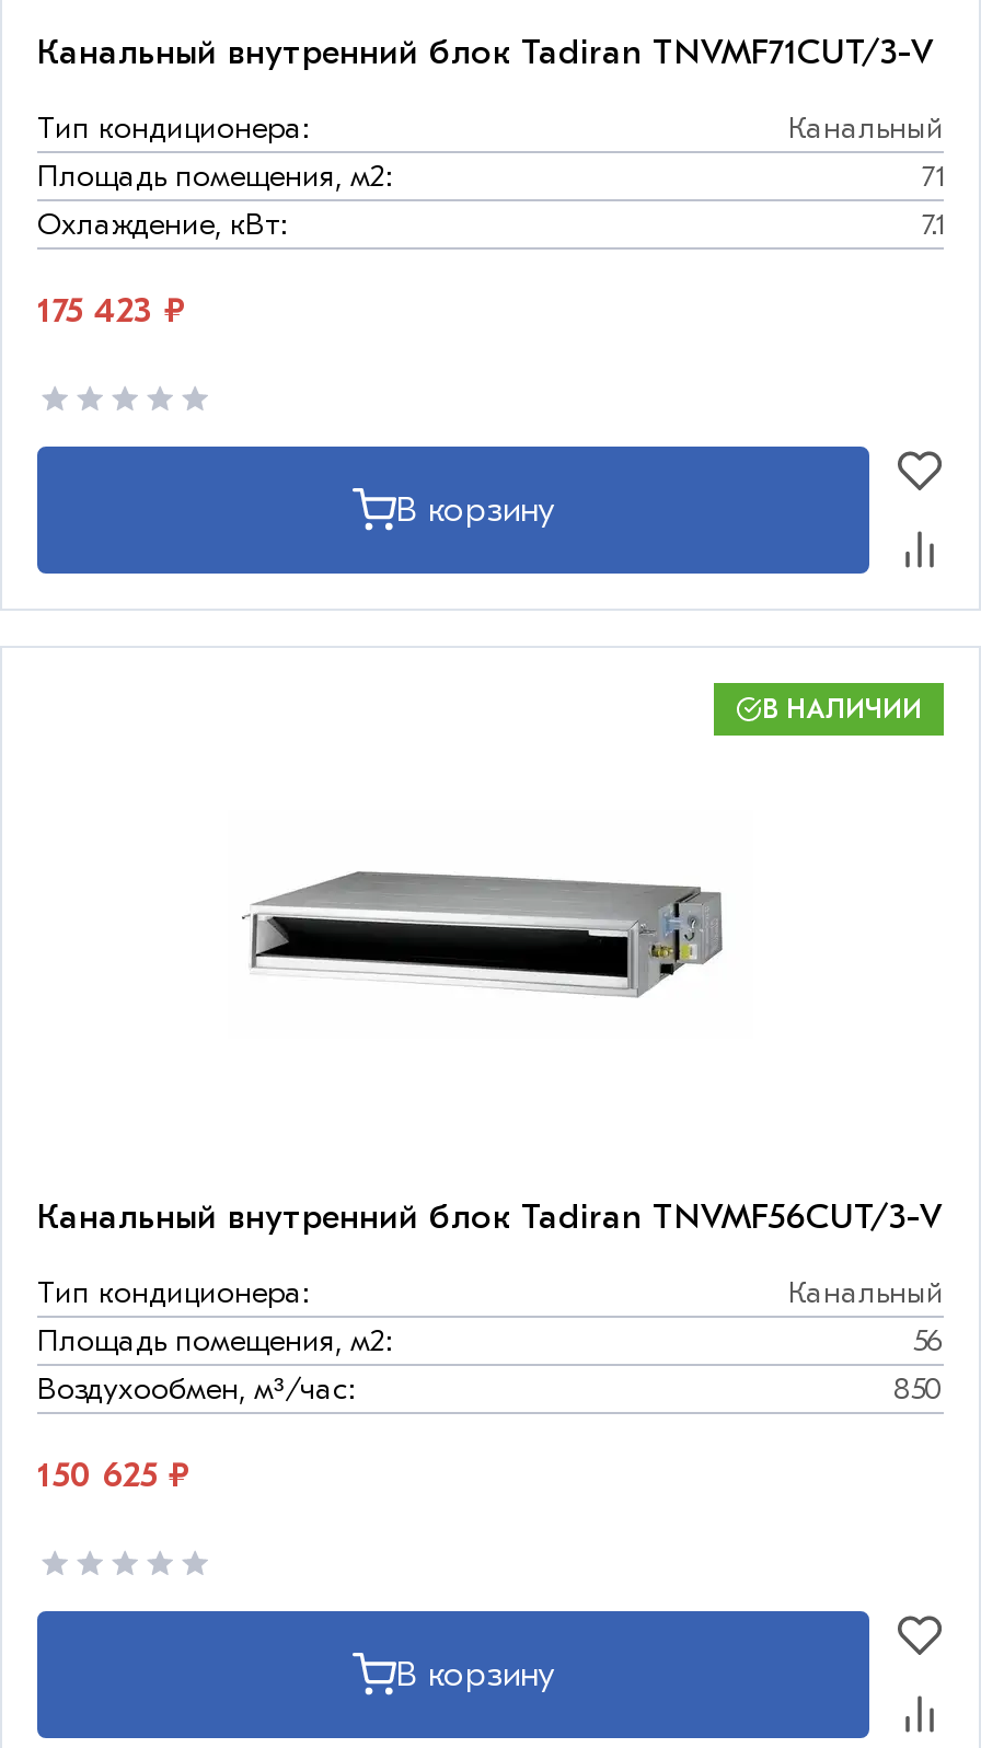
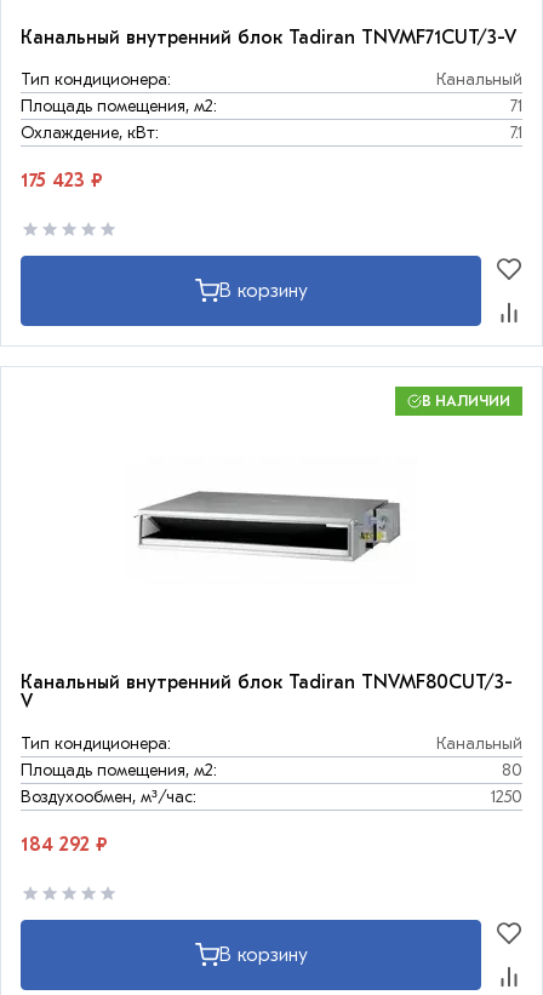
[37,1197,942,1237] Канальный внутренний блок Tadiran TNVMF56CUT/3-V -> [21,671,513,713] Канальный внутренний блок Tadiran TNVMF80CUT/3- | V
[913,1322,944,1359] 56 -> [502,760,522,780] 80
[893,1370,944,1408] 850 -> [491,787,522,807] 1250
[37,1456,191,1495] 150 625 ₽ -> [21,834,108,856] 184 292 ₽

